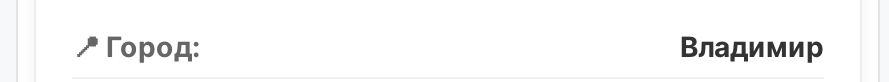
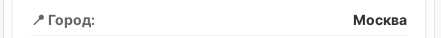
[680,30,824,64] Владимир -> [353,11,407,28] Москва

